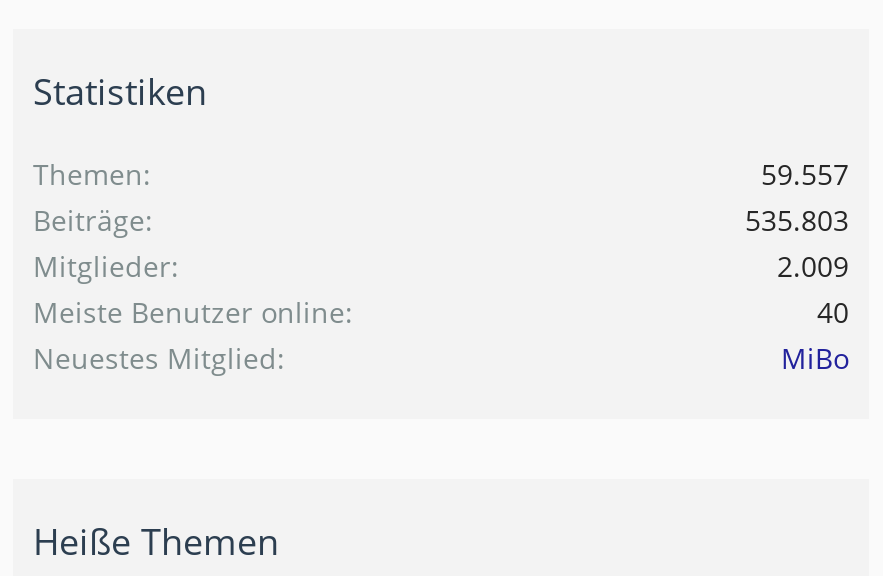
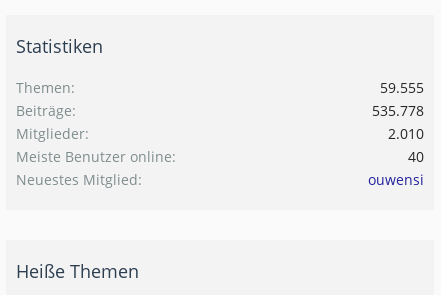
[761,155,849,193] 59.557 -> [380,78,424,97] 59.555
[745,201,849,239] 535.803 -> [372,101,424,120] 535.778
[777,247,849,285] 2.009 -> [388,124,424,143] 2.010
[781,339,849,377] MiBo -> [368,170,424,189] ouwensi

